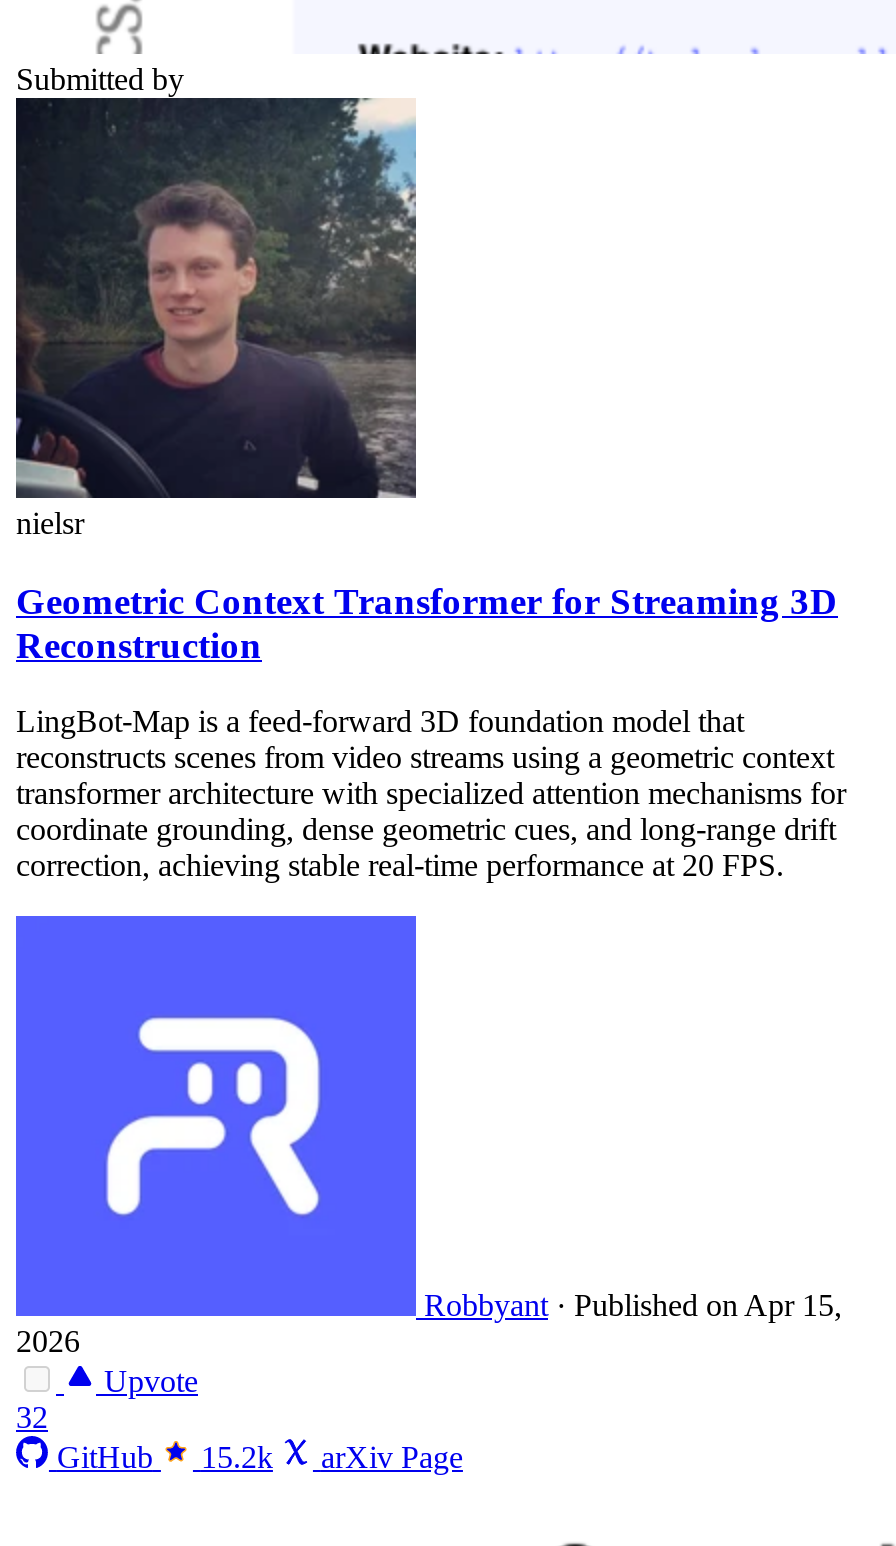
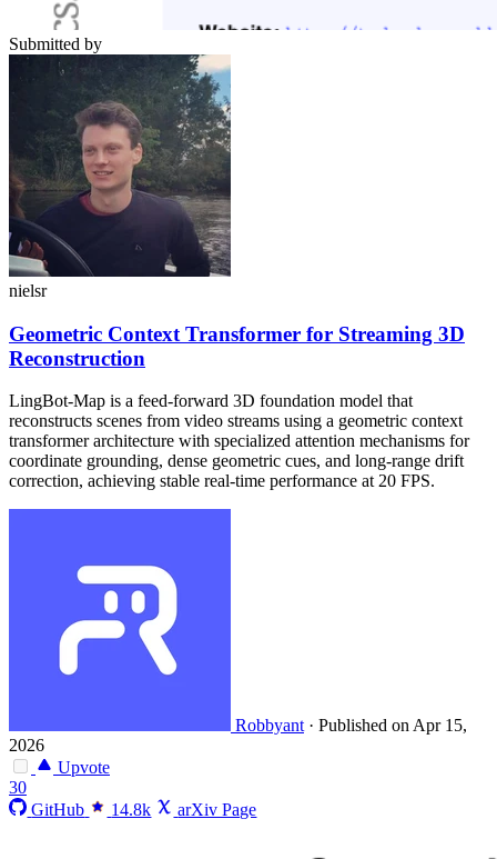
[16,1401,48,1435] 32 -> [9,778,27,797] 30
[57,1441,463,1475] GitHub 15.2k arXiv Page -> [32,801,257,819] GitHub 14.8k arXiv Page

